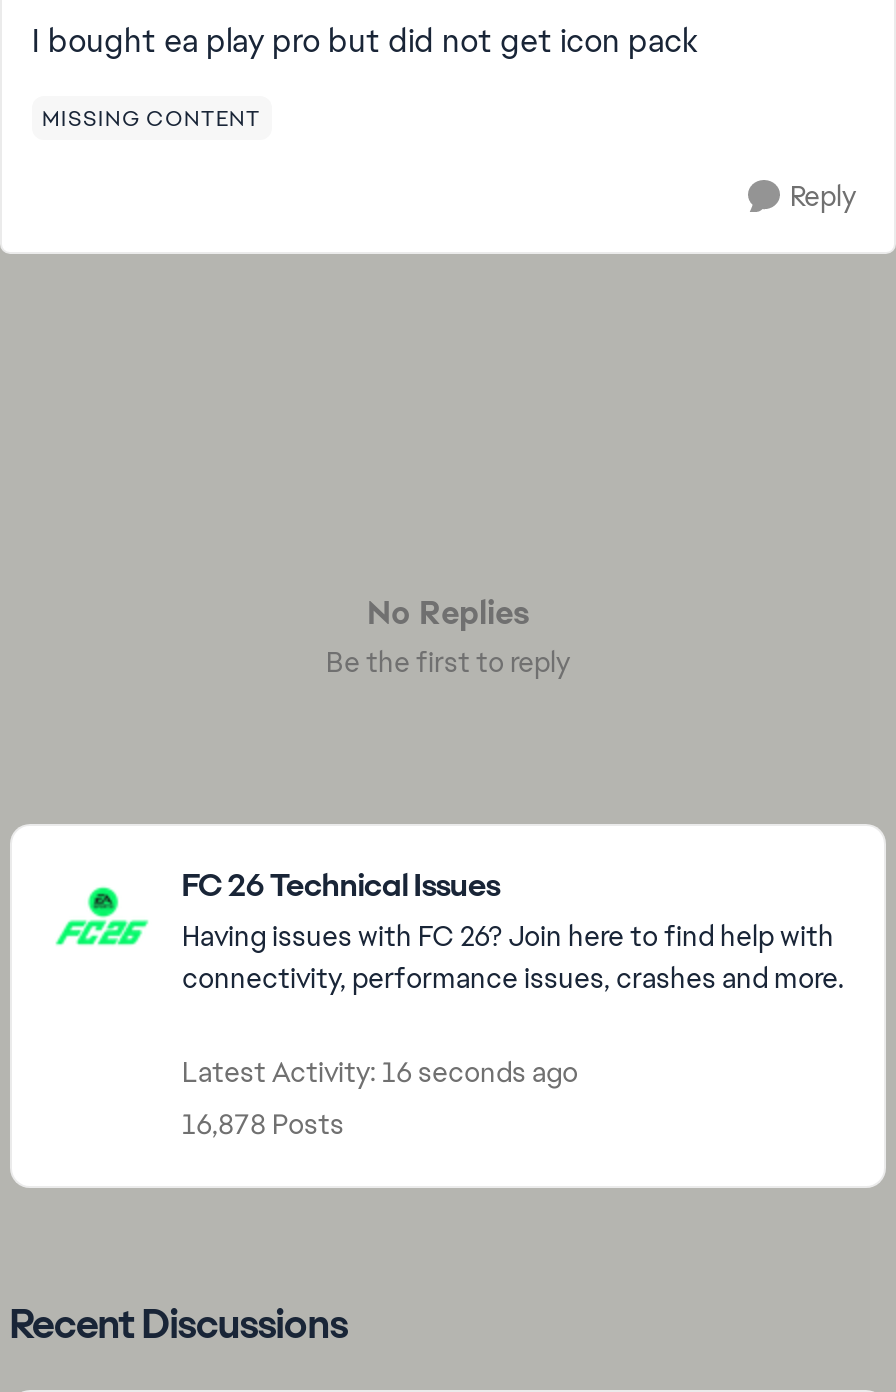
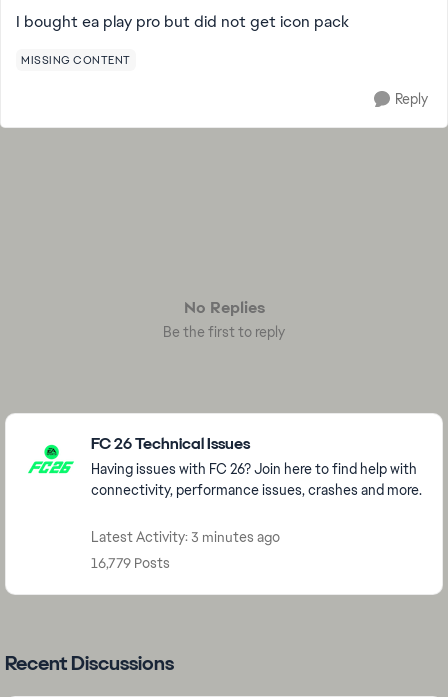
[182,1054,578,1090] Latest Activity: 16 seconds ago -> [91,528,280,546] Latest Activity: 3 minutes ago
[182,1106,344,1142] 16,878 Posts -> [91,554,170,572] 16,779 Posts

